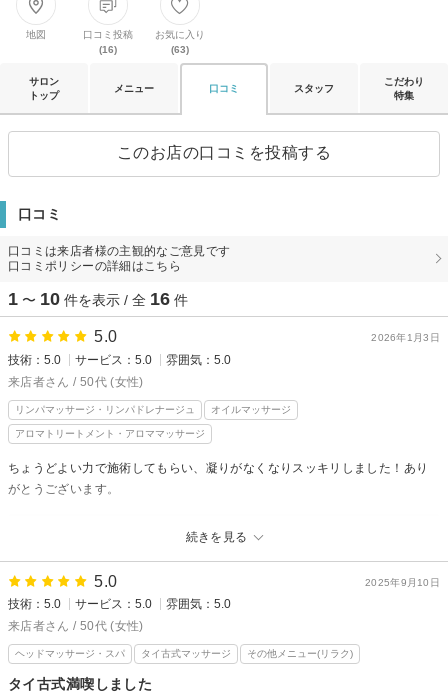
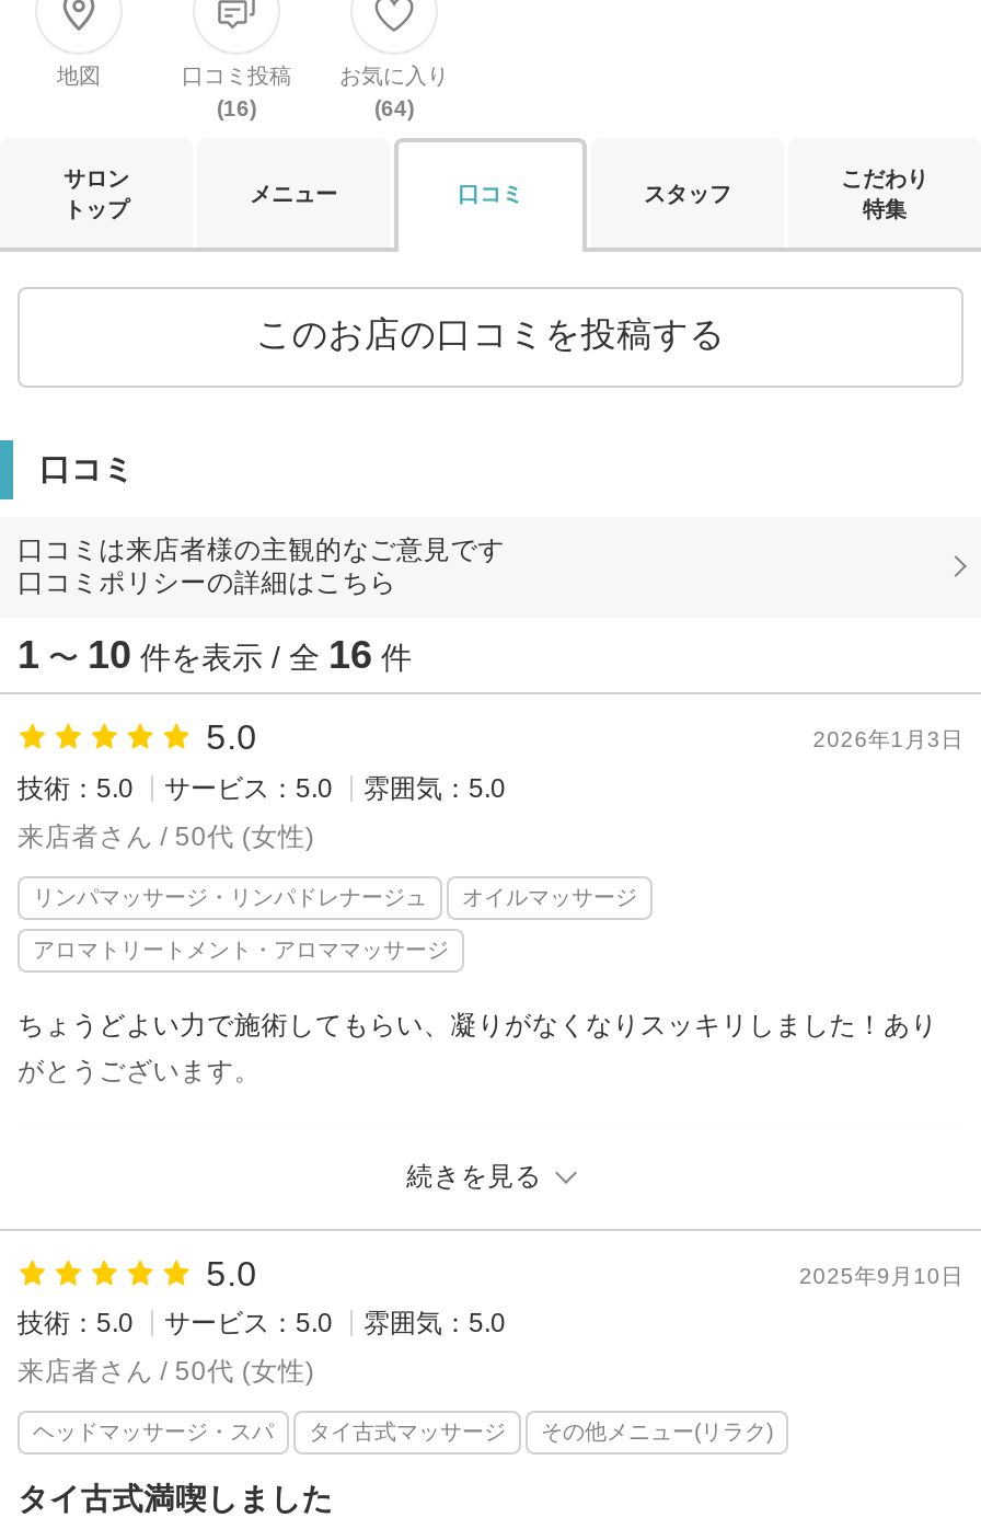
[171,44,189,55] (63) -> [374,96,414,120] (64)

